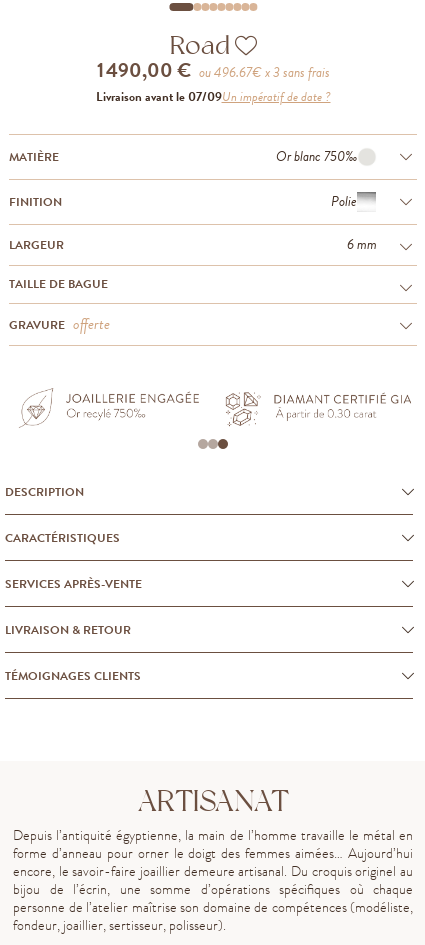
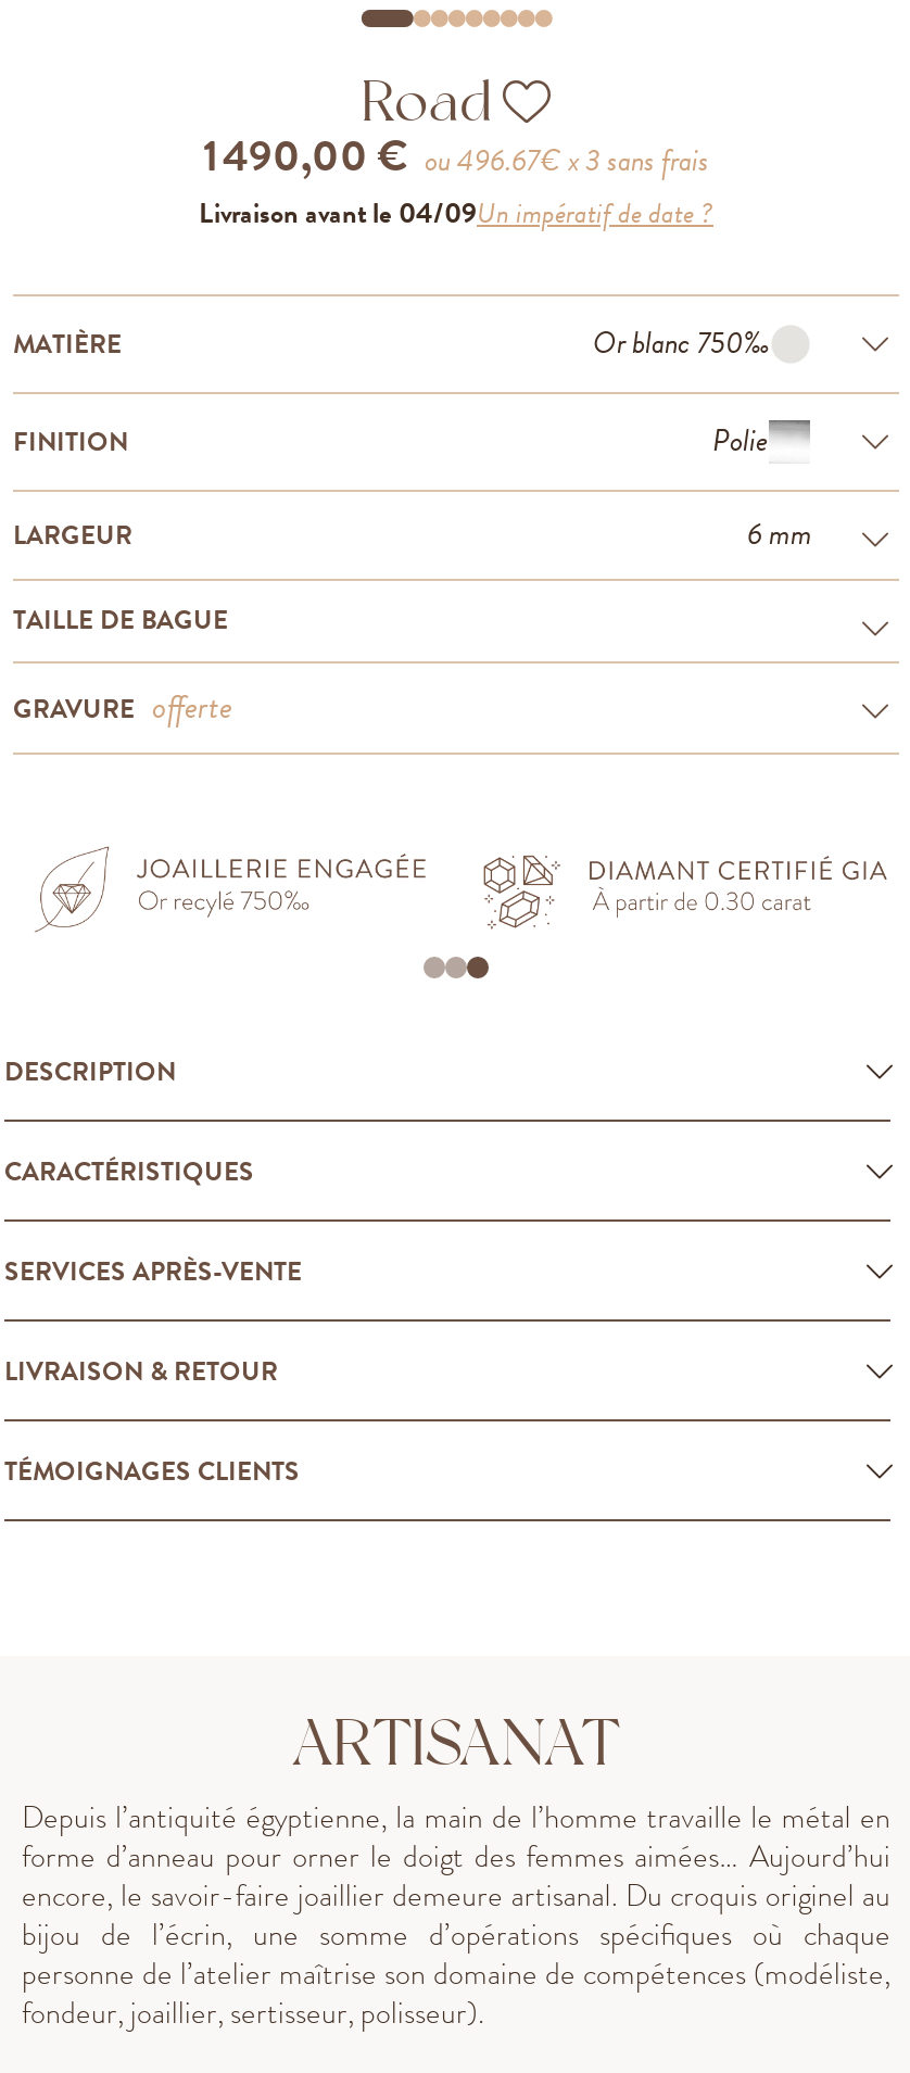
[95,87,330,106] Livraison avant le 07/09Un impératif de date ? -> [199,192,713,233] Livraison avant le 04/09Un impératif de date ?

